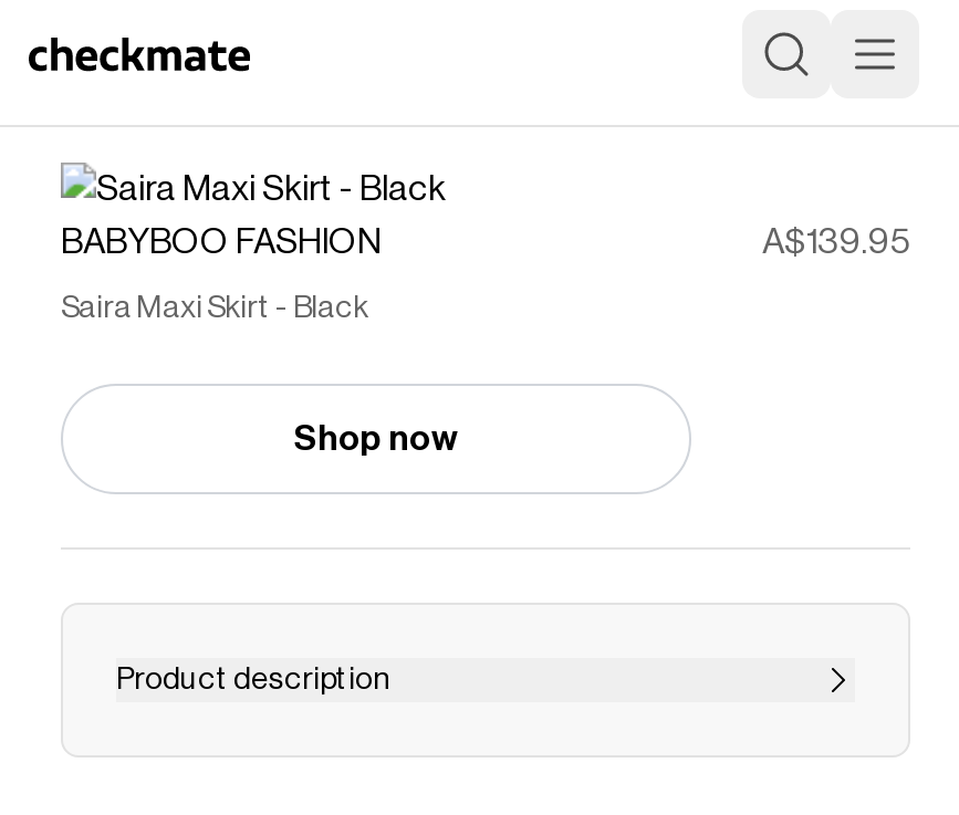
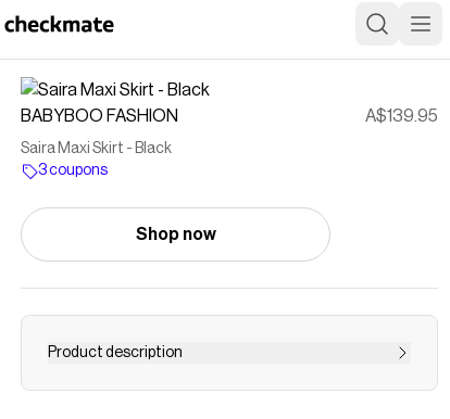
none -> [38,163,108,178] 3 coupons

